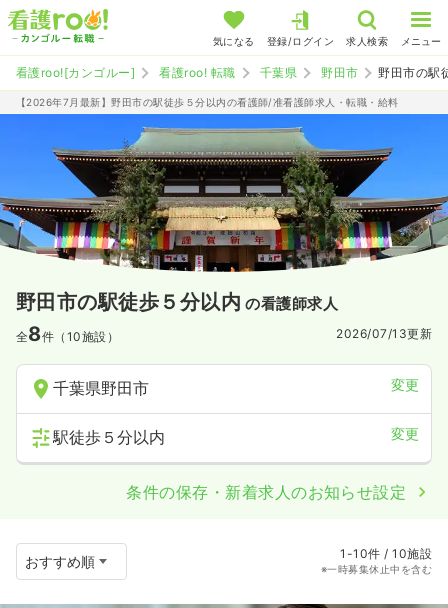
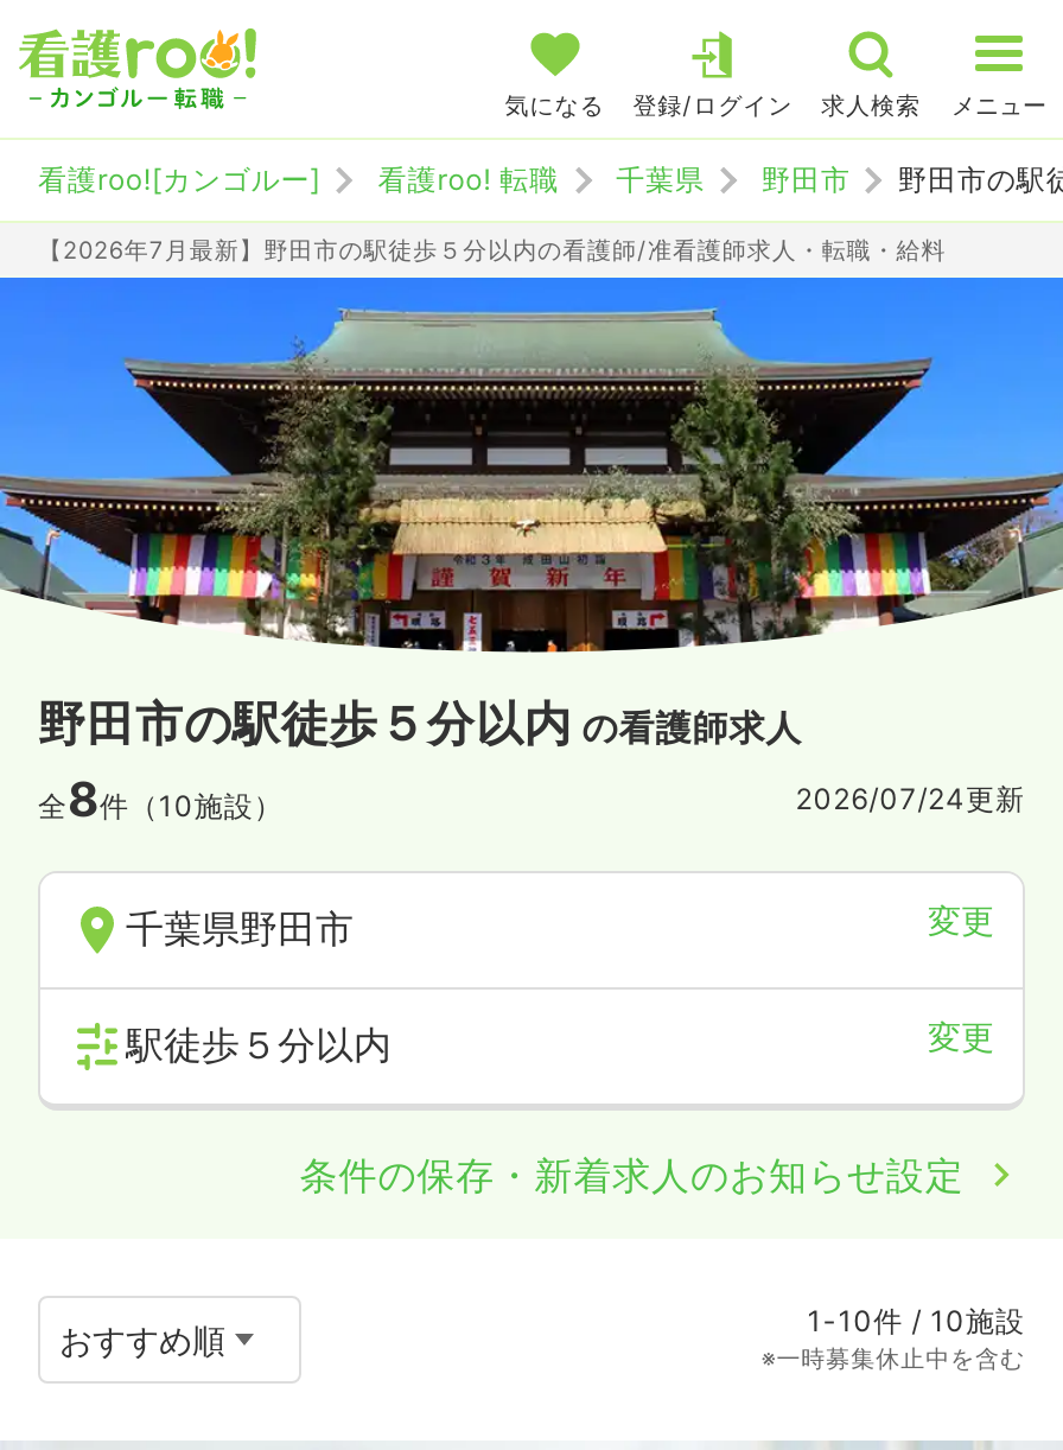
[336,326,432,341] 2026/07/13更新 -> [795,780,1025,816] 2026/07/24更新

